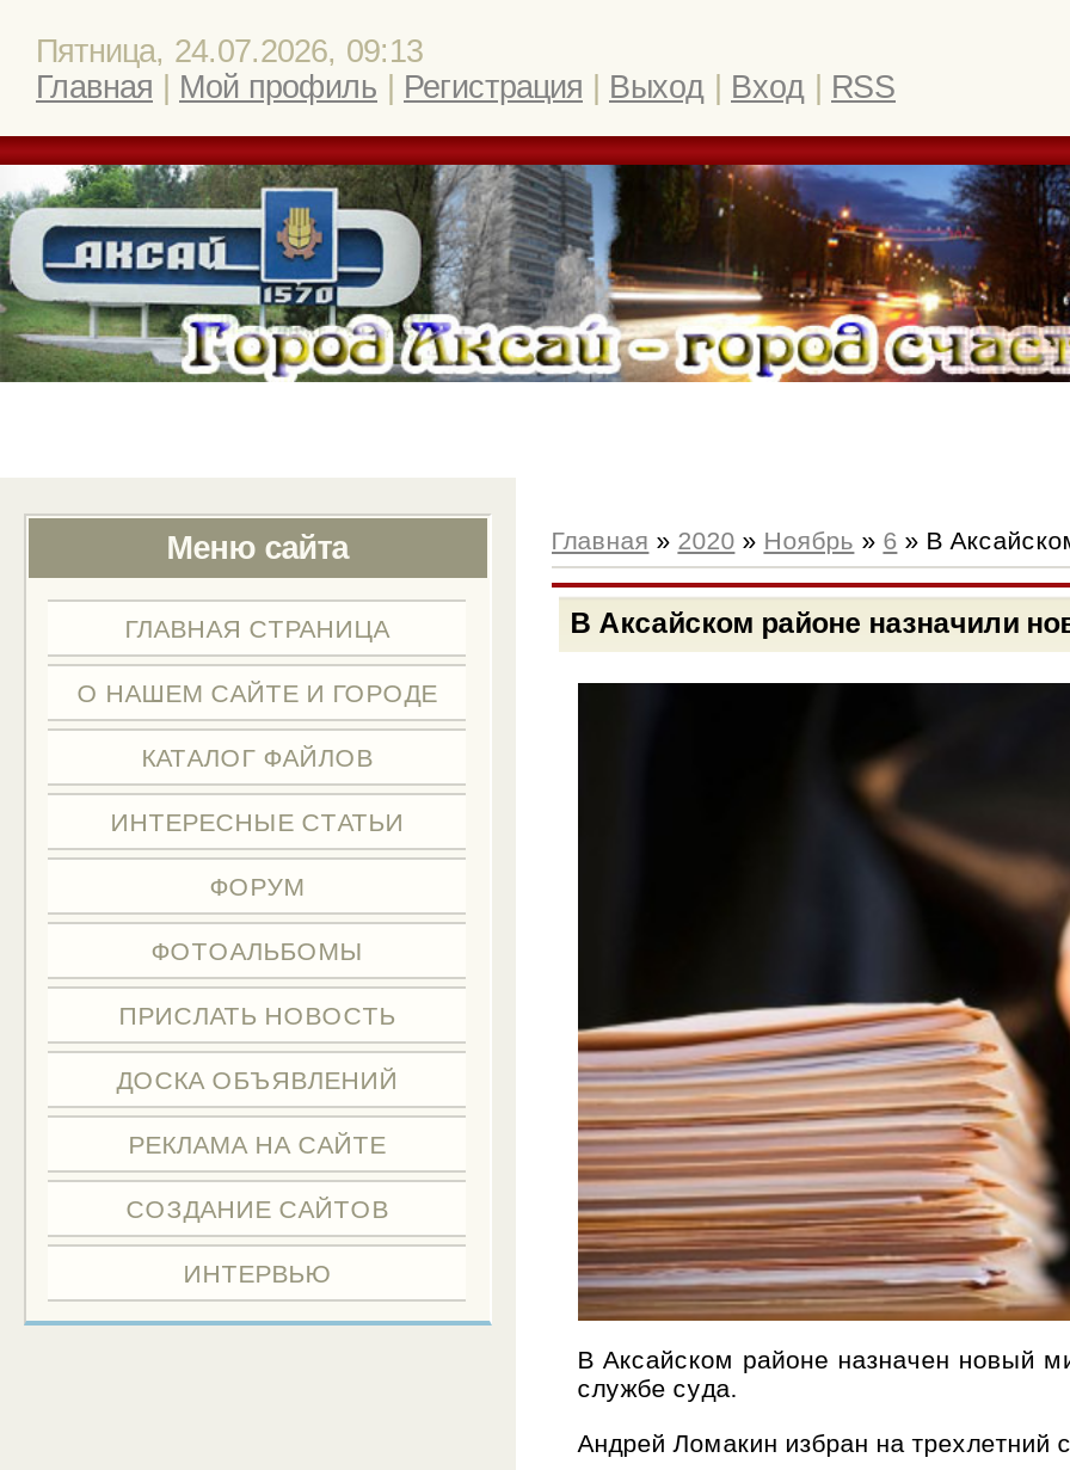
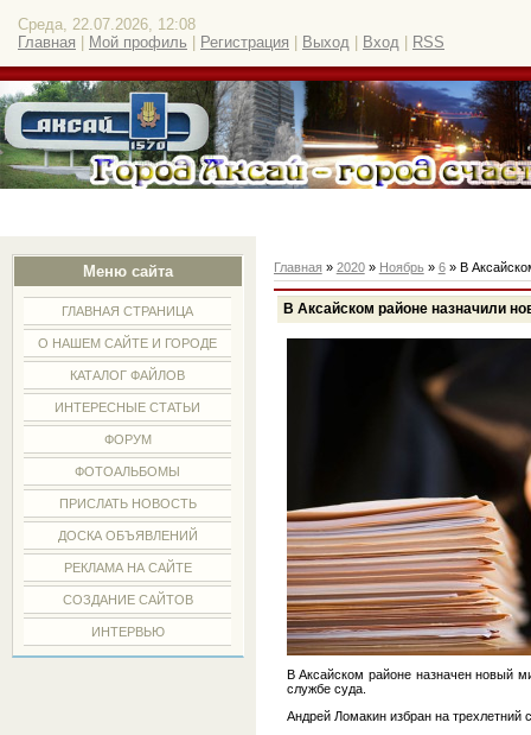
[36,33,423,69] Пятница, 24.07.2026, 09:13 -> [18,15,196,33] Среда, 22.07.2026, 12:08

